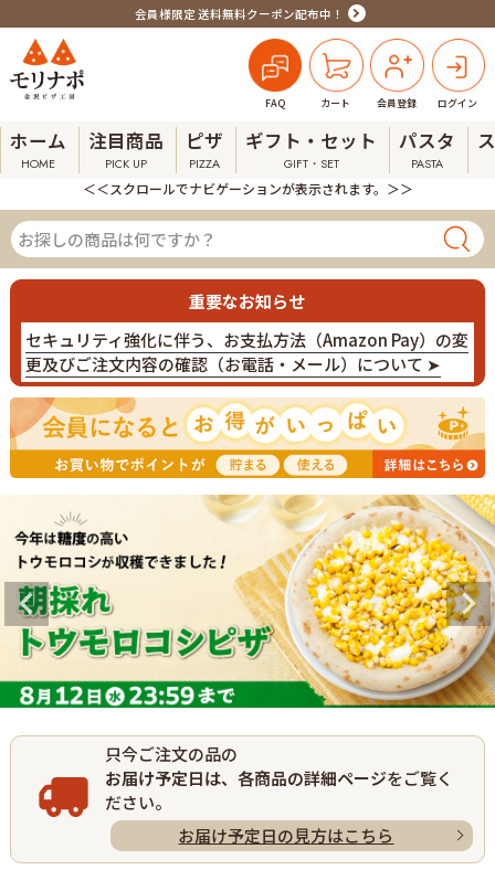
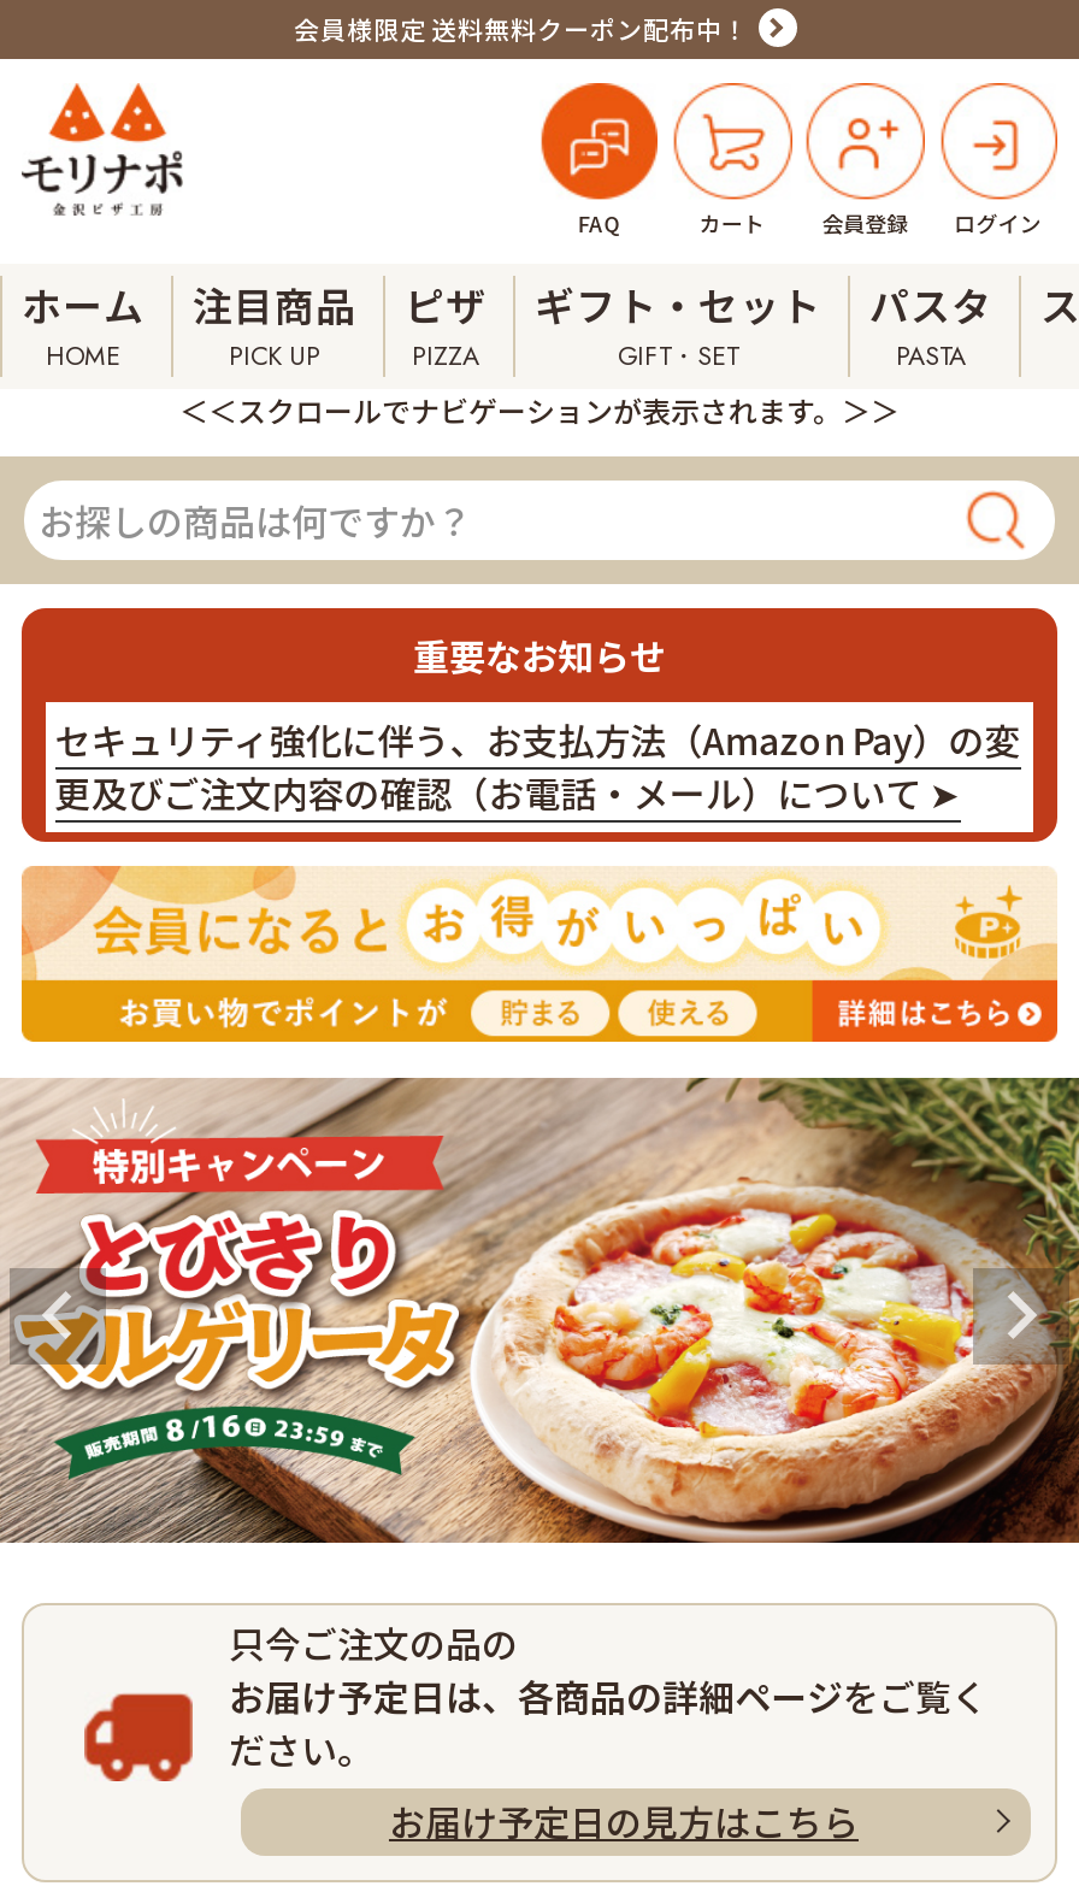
[3,494,492,709] [image] -> [7,1075,1072,1545] [image]

